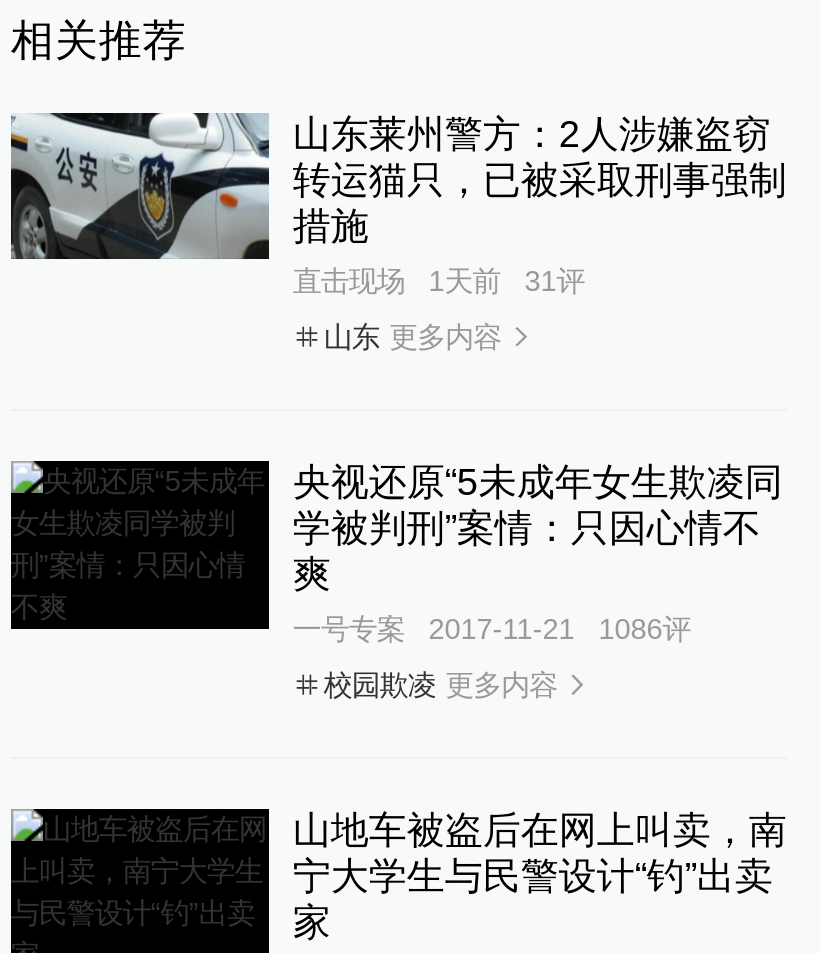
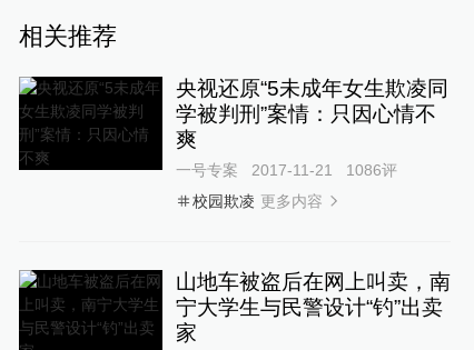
[9,111,787,354] [image] | 山东莱州警方：2人涉嫌盗窃 | 转运猫只，已被采取刑事强制 | 措施 | 直击现场 | 1天前 | 31评 | 山东 更多内容 -> none

